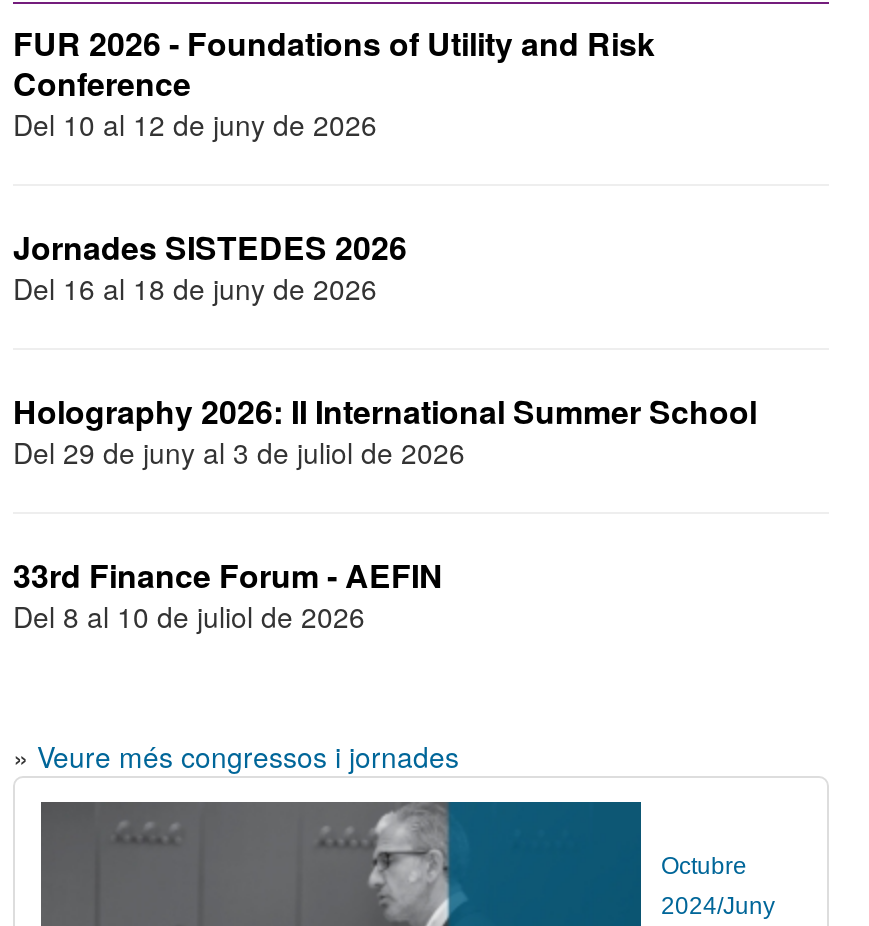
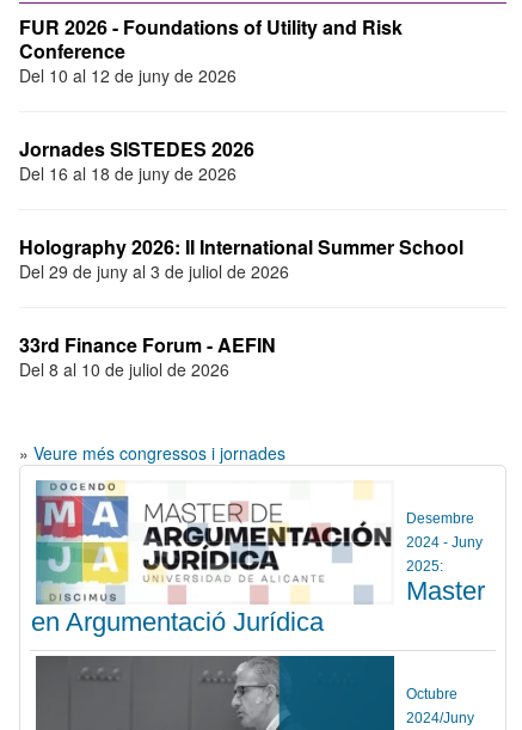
none -> [31,479,485,637] [image] | Desembre | 2024 - Juny | 2025: | Master | en Argumentació Jurídica
none -> [142,480,389,605] [image]

